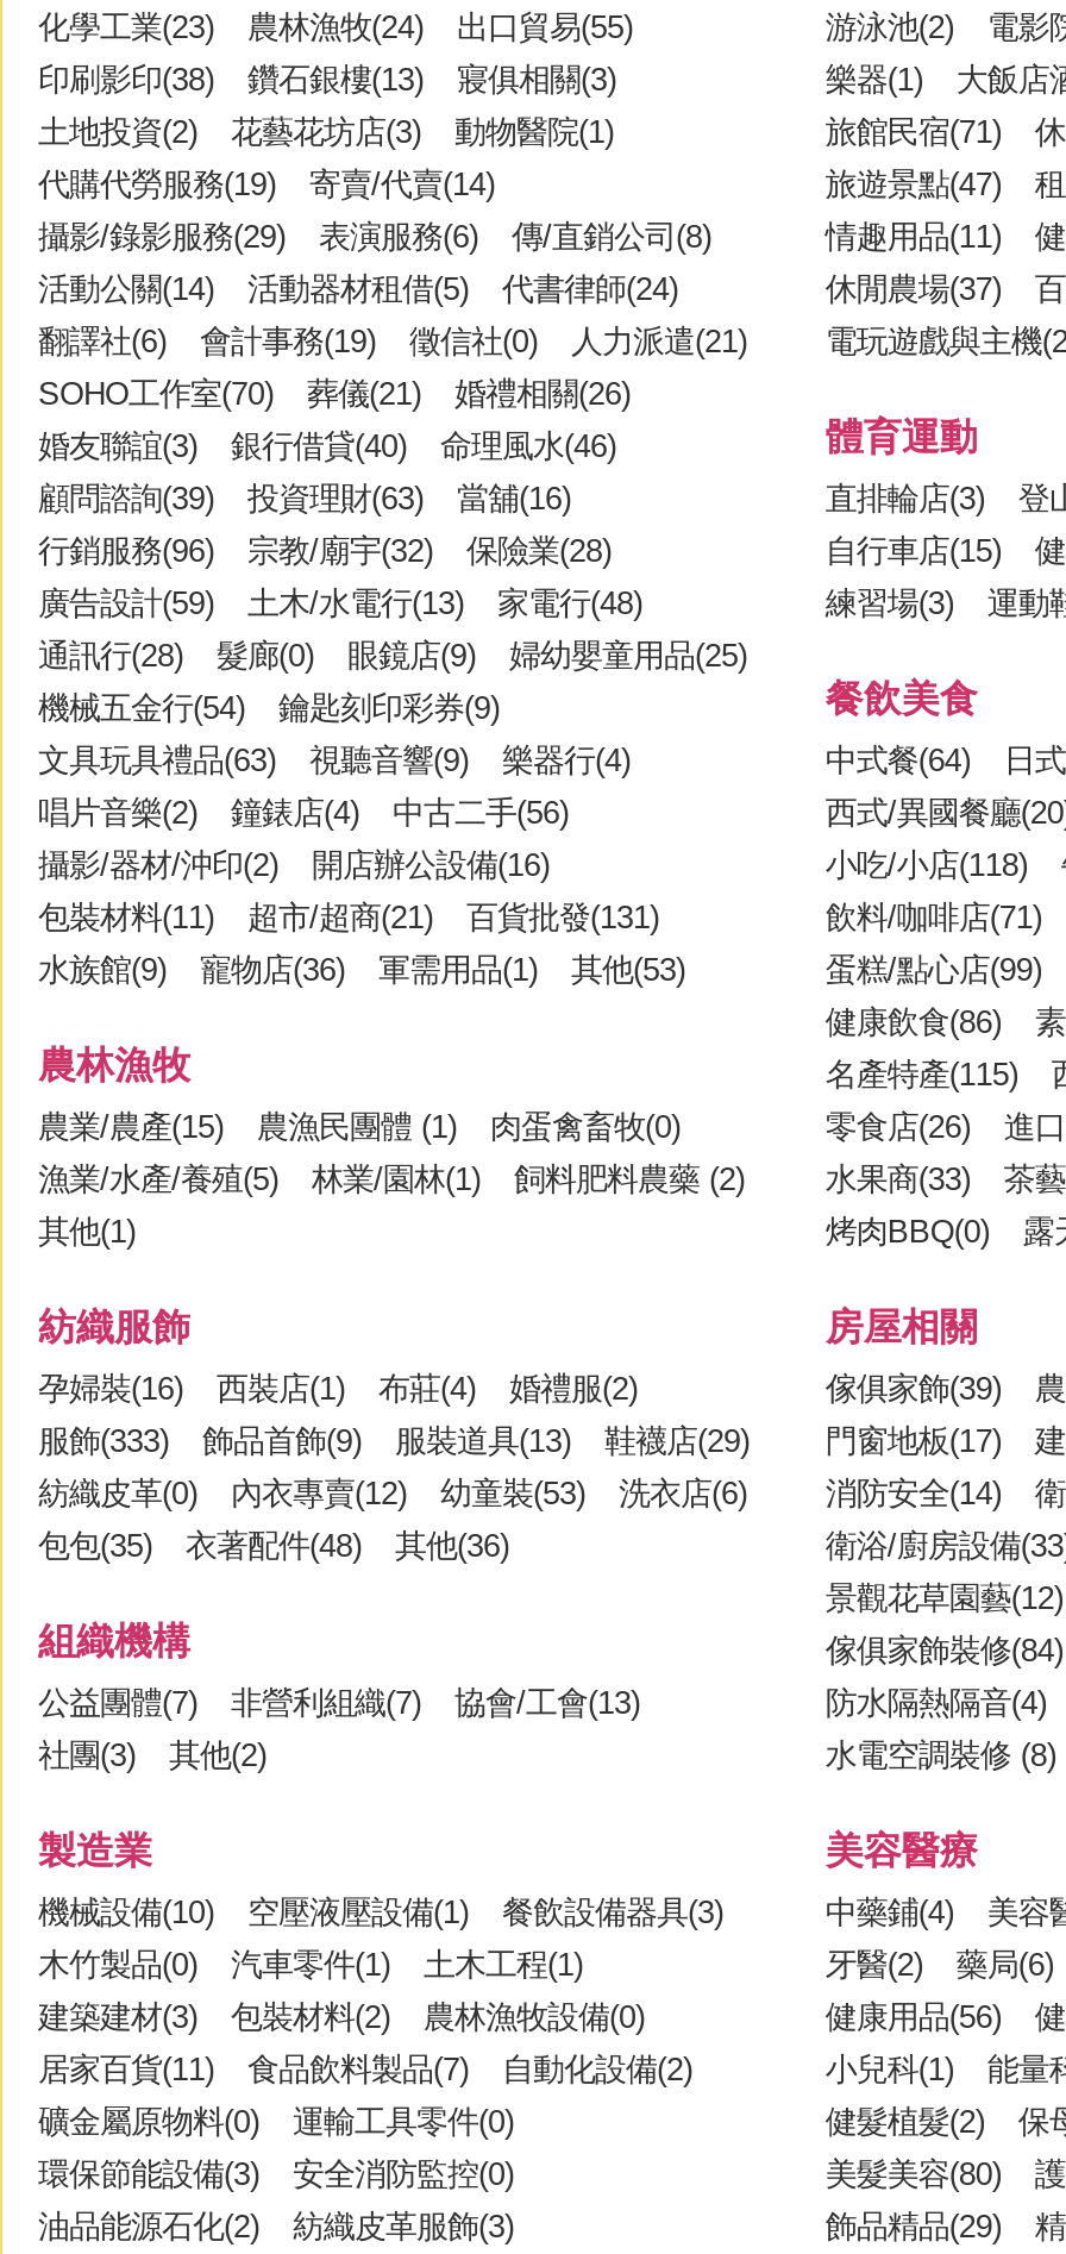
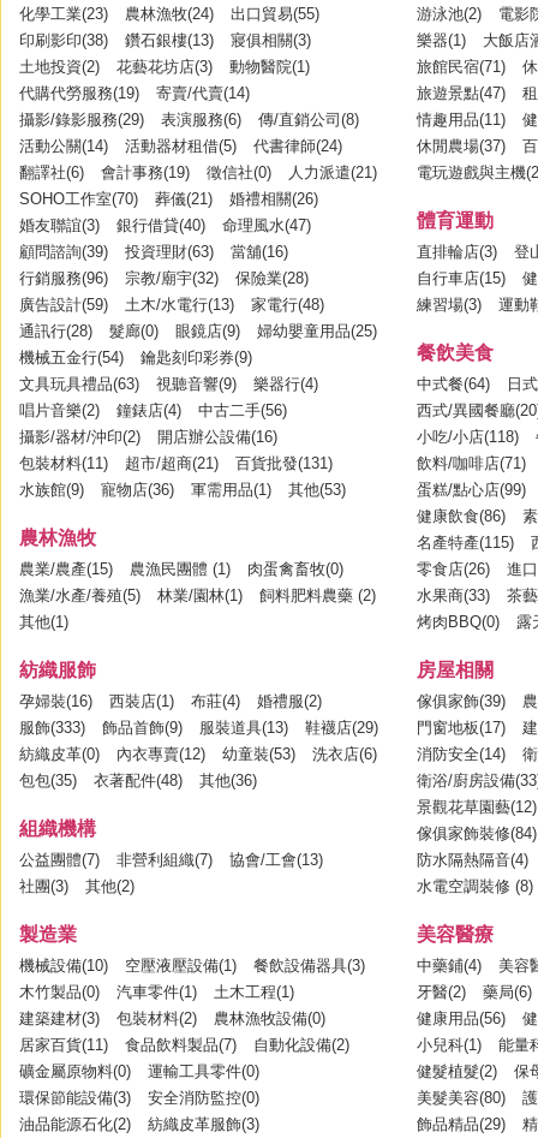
[440,428,616,464] 命理風水(46) -> [222,216,311,234] 命理風水(47)

